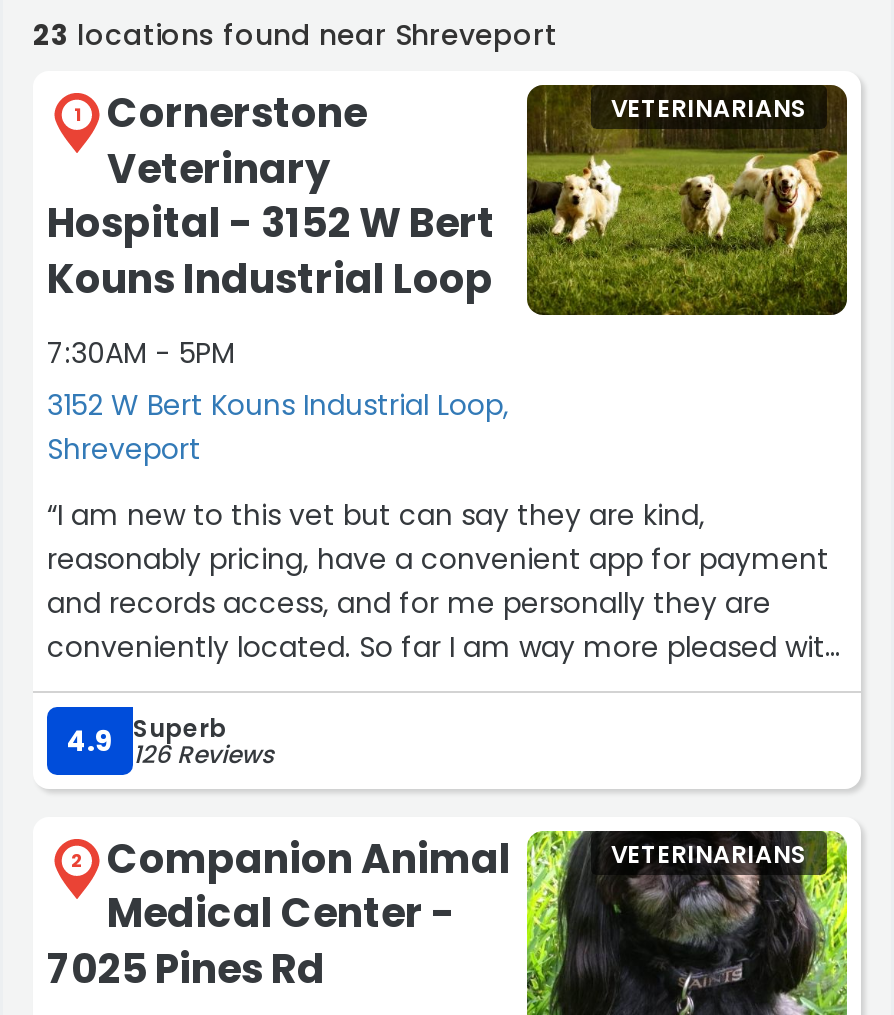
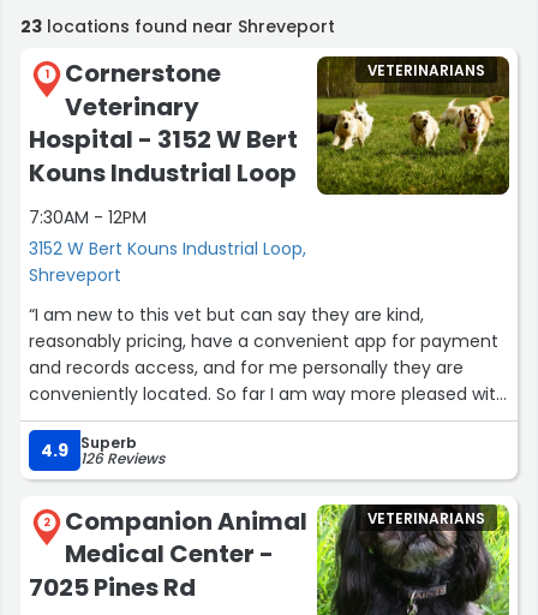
[47,332,235,372] 7:30AM - 5PM -> [29,205,147,229] 7:30AM - 12PM

